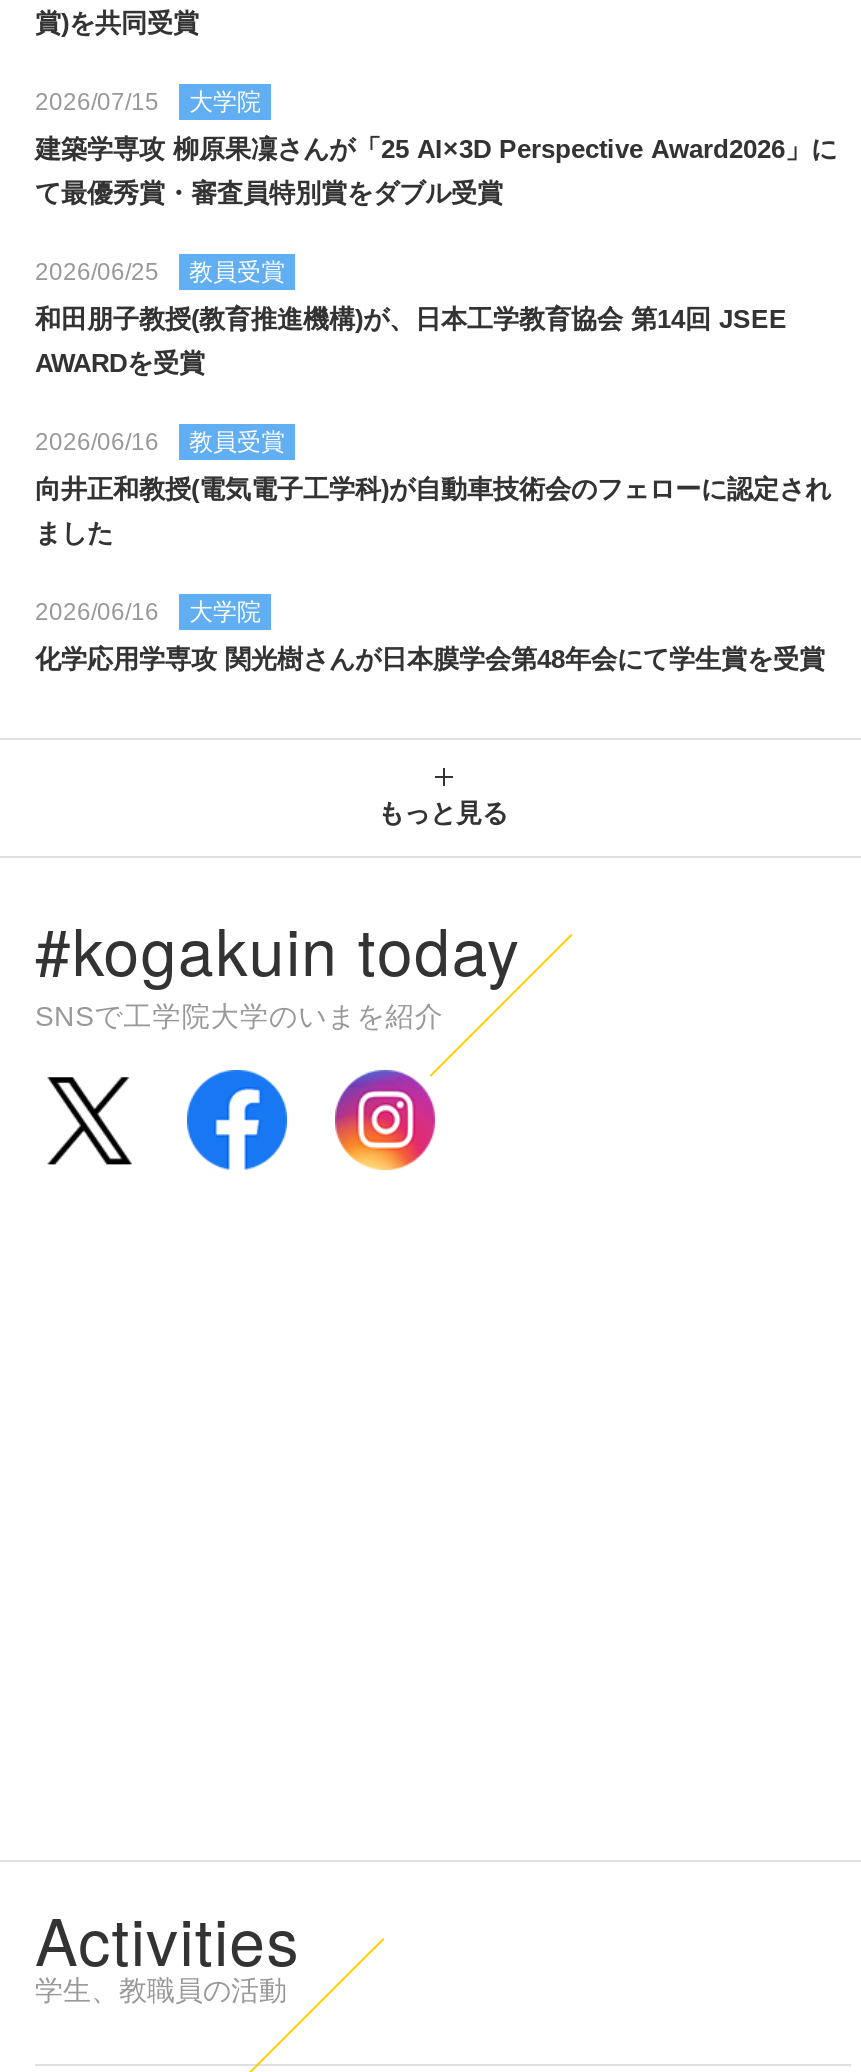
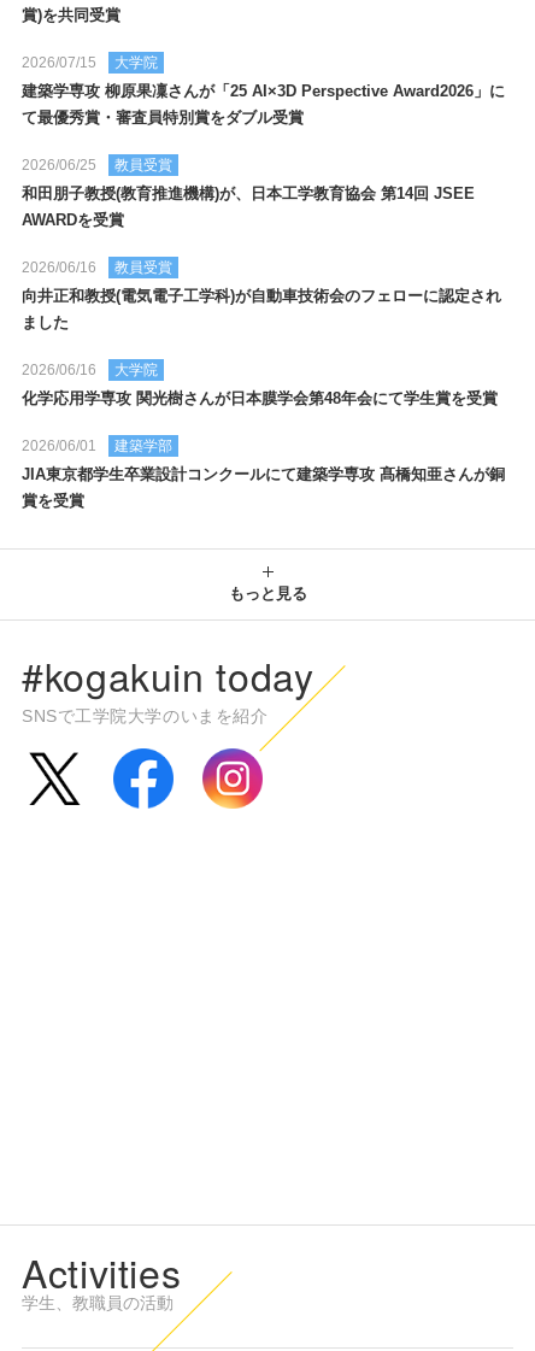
none -> [22,437,505,509] 2026/06/01 | 建築学部 | JIA東京都学生卒業設計コンクールにて建築学専攻 髙橋知亜さんが銅 | 賞を受賞

